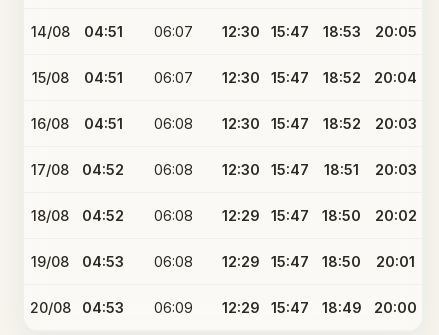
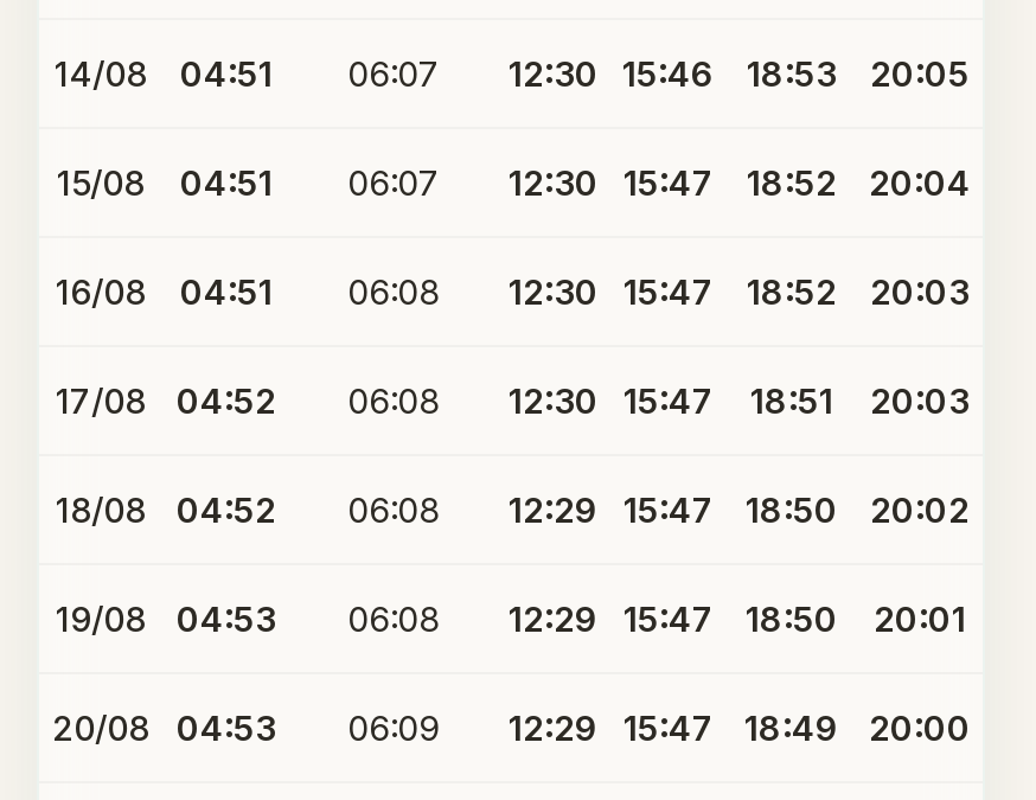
[222,23,308,40] 12:30 | 15:47 -> [509,53,715,94] 12:30 15:46

